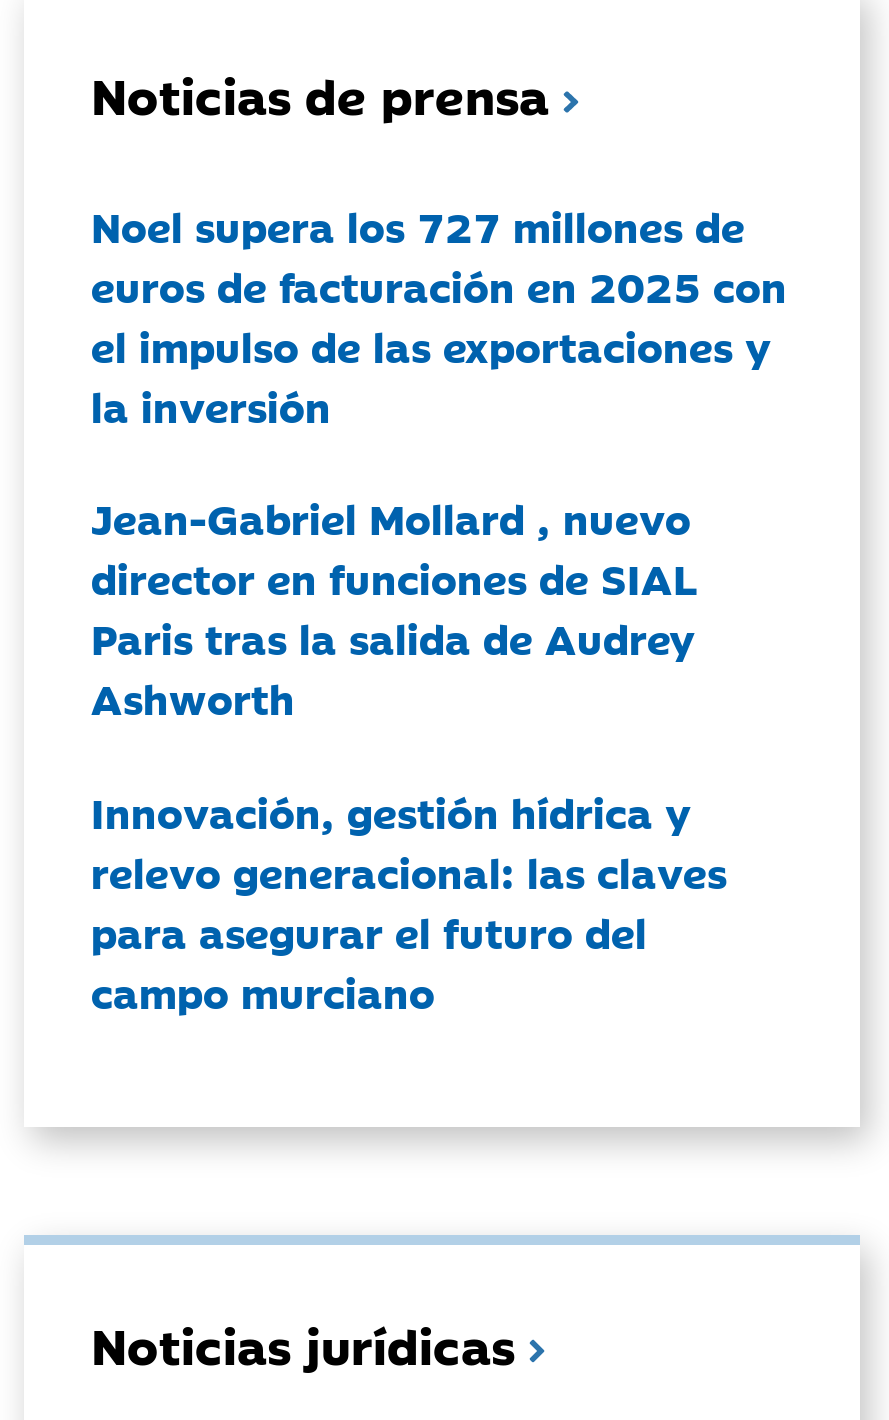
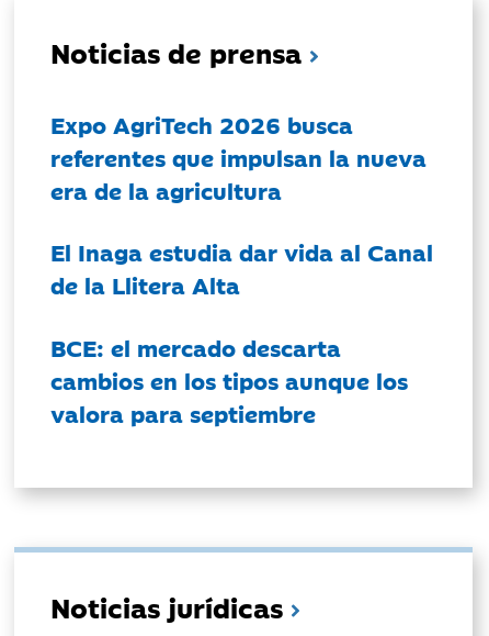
[91,194,787,434] Noel supera los 727 millones de | euros de facturación en 2025 con | el impulso de las exportaciones y | la inversión -> [51,107,427,206] Expo AgriTech 2026 busca | referentes que impulsan la nueva | era de la agricultura
[91,487,697,727] Jean-Gabriel Mollard , nuevo | director en funciones de SIAL | Paris tras la salida de Audrey | Ashworth -> [51,235,433,301] El Inaga estudia dar vida al Canal | de la Llitera Alta
[91,781,727,1021] Innovación, gestión hídrica y | relevo generacional: las claves | para asegurar el futuro del | campo murciano -> [51,331,408,429] BCE: el mercado descarta | cambios en los tipos aunque los | valora para septiembre

